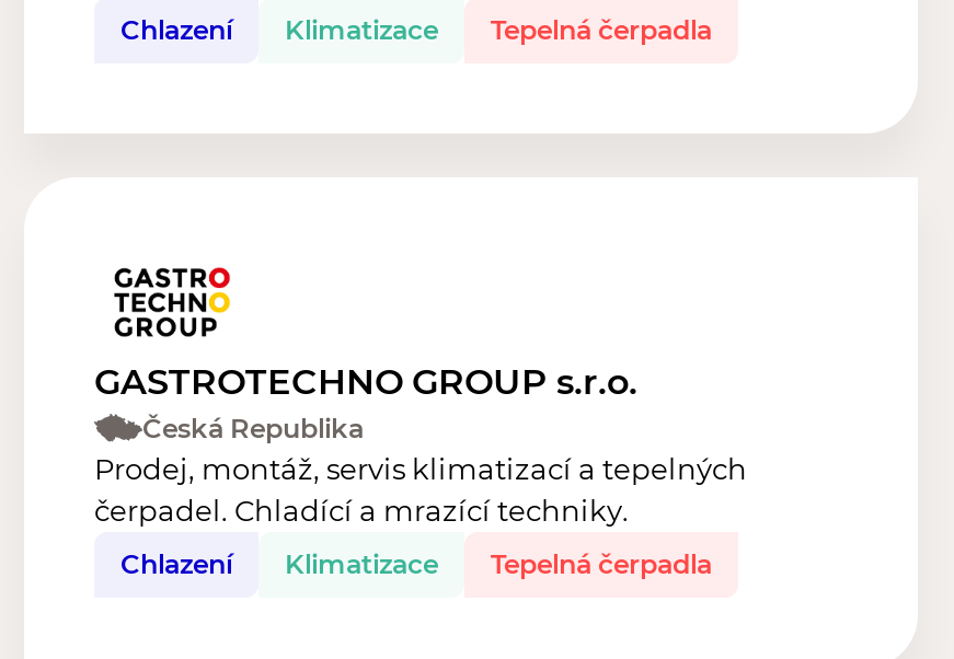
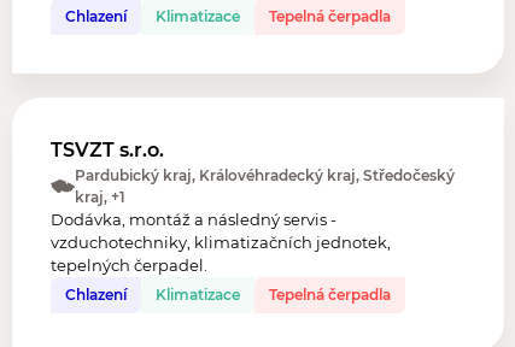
[94,361,747,527] GASTROTECHNO GROUP s.r.o. | Česká Republika | Prodej, montáž, servis klimatizací a tepelných | čerpadel. Chladící a mrazící techniky. -> [51,138,454,275] TSVZT s.r.o. | Pardubický kraj, Královéhradecký kraj, Středočeský | kraj, +1 | Dodávka, montáž a následný servis - | vzduchotechniky, klimatizačních jednotek, | tepelných čerpadel.

